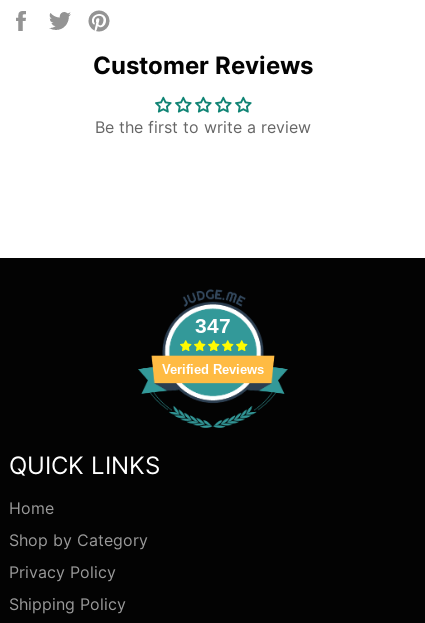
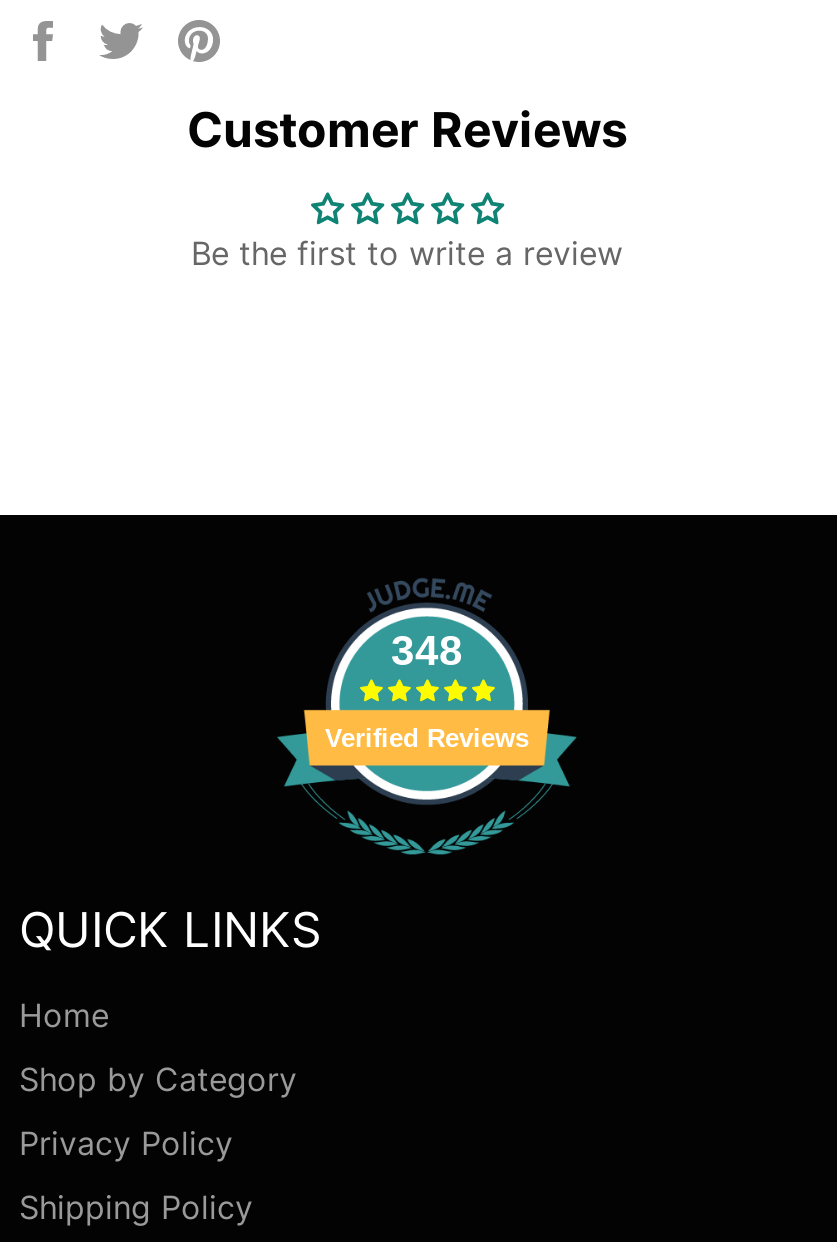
[195,314,231,337] 347 -> [391,627,463,673] 348

